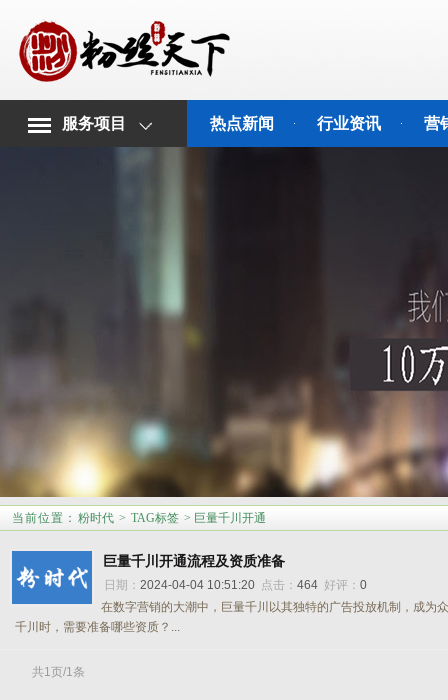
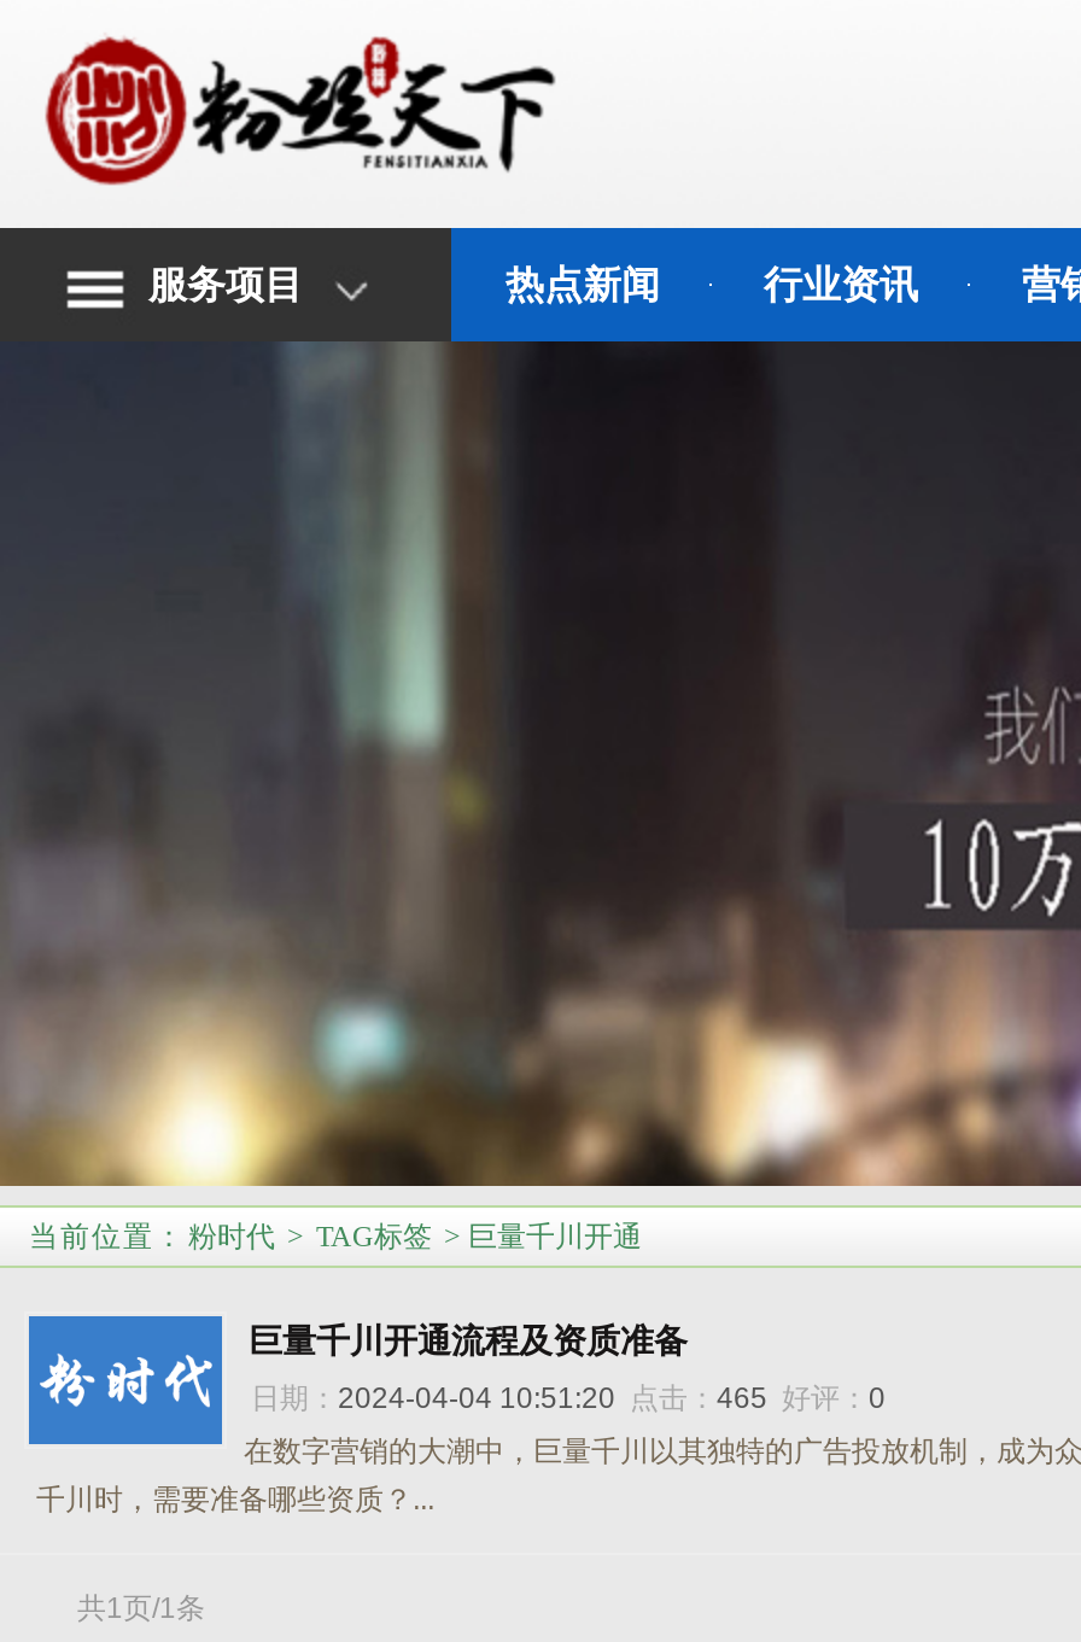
[104,578,367,592] 日期：2024-04-04 10:51:20 点击：464 好评：0 -> [251,1381,886,1415] 日期：2024-04-04 10:51:20 点击：465 好评：0

